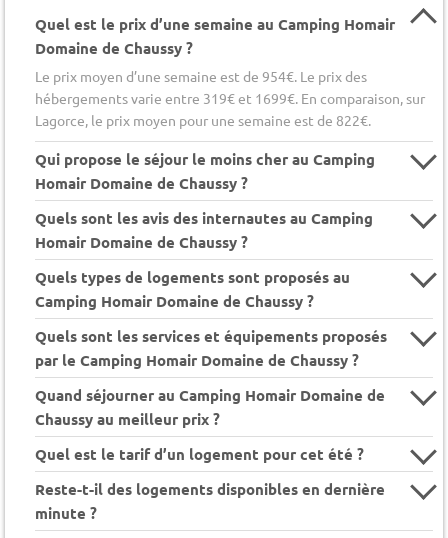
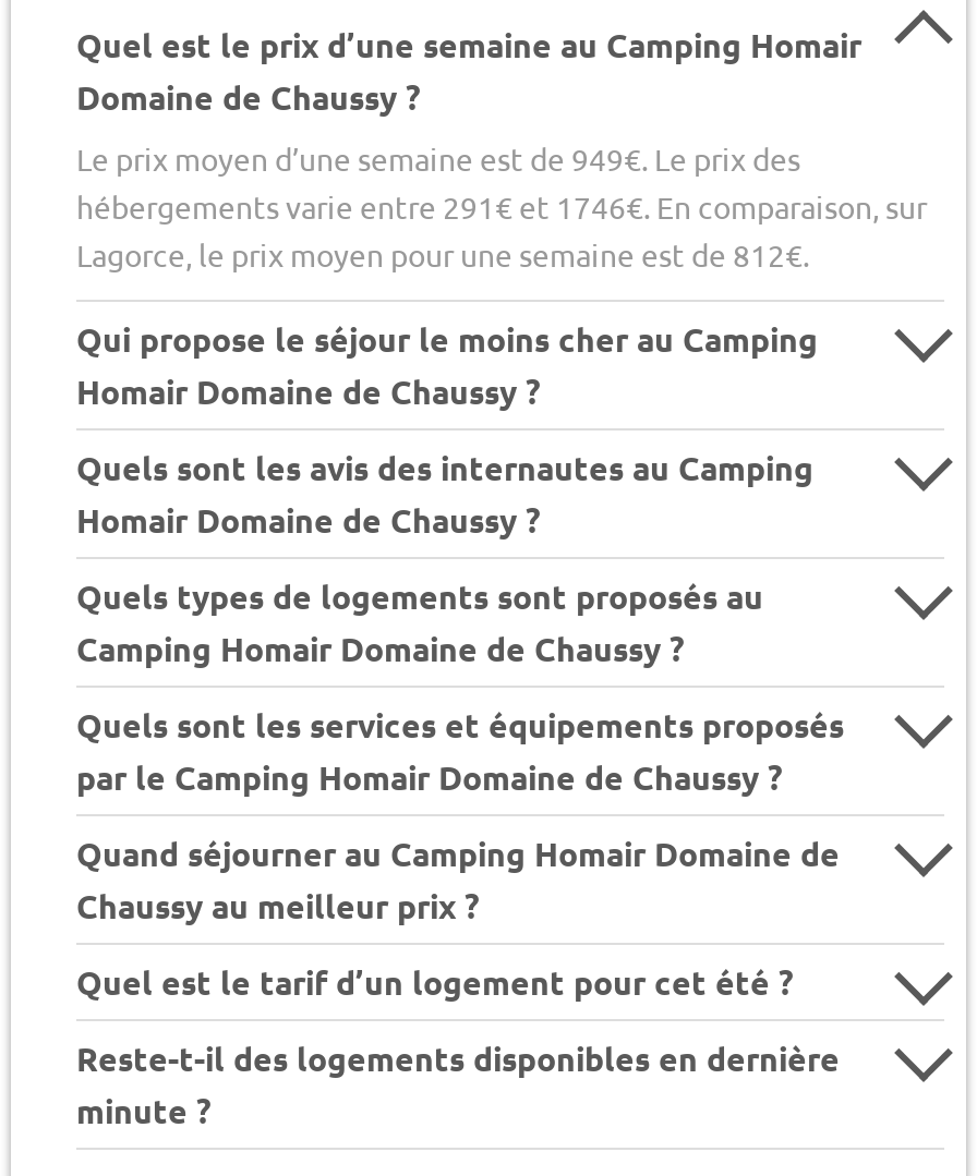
[35,66,367,84] Le prix moyen d’une semaine est de 954€. Le prix des -> [76,137,800,177] Le prix moyen d’une semaine est de 949€. Le prix des
[35,88,425,106] hébergements varie entre 319€ et 1699€. En comparaison, sur -> [76,185,927,225] hébergements varie entre 291€ et 1746€. En comparaison, sur
[35,110,371,128] Lagorce, le prix moyen pour une semaine est de 822€. -> [76,233,809,272] Lagorce, le prix moyen pour une semaine est de 812€.

